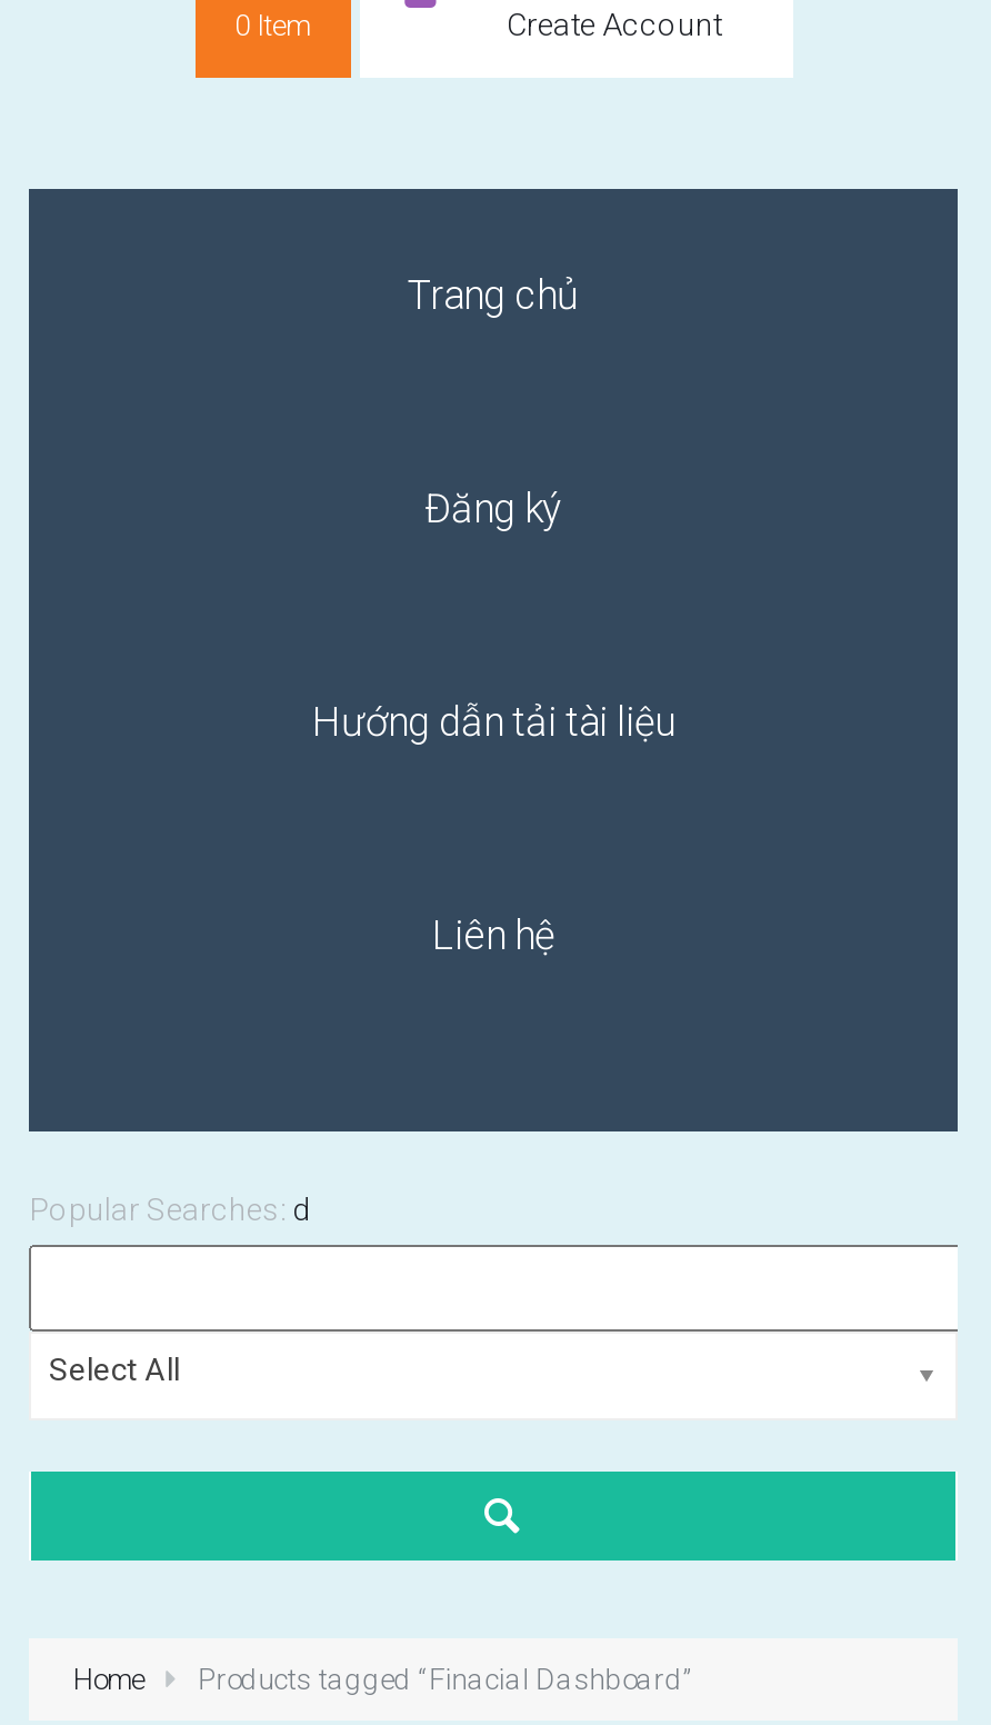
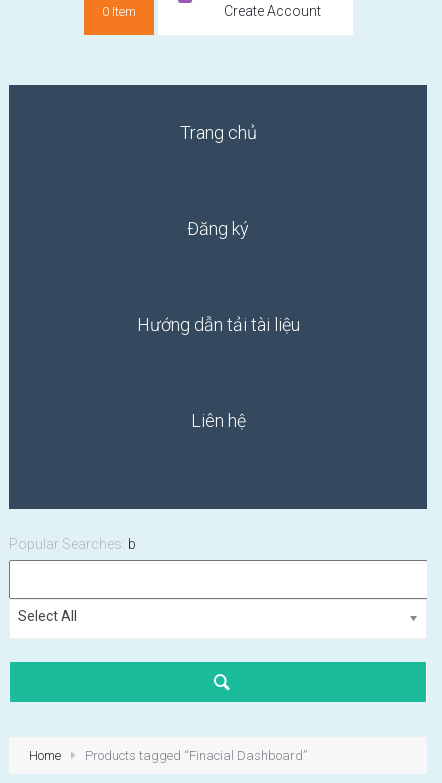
[29,1191,311,1227] Popular Searches: d -> [9,536,136,552] Popular Searches: b

